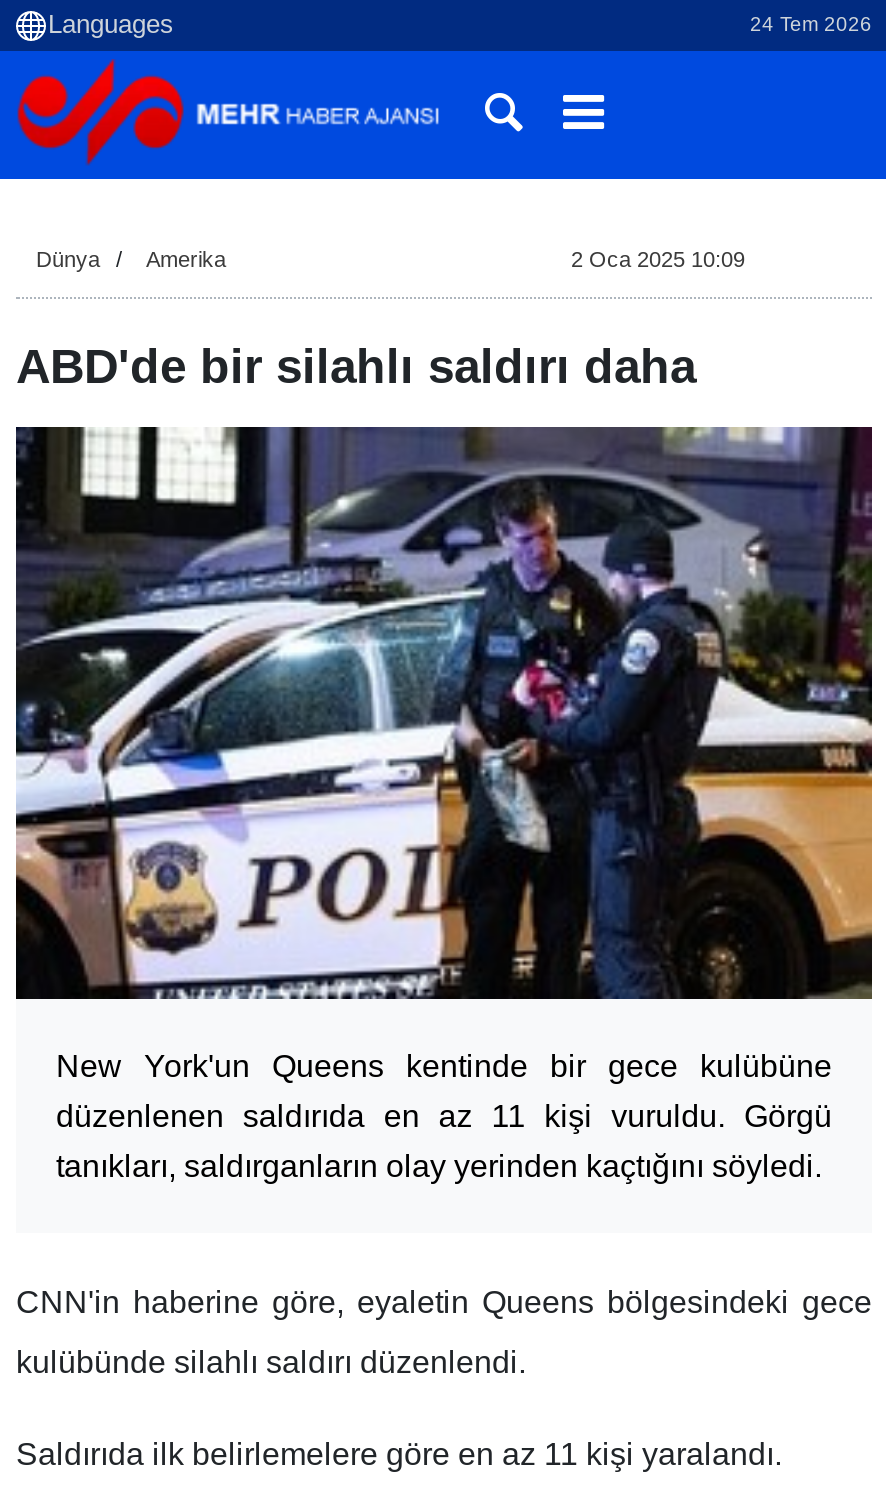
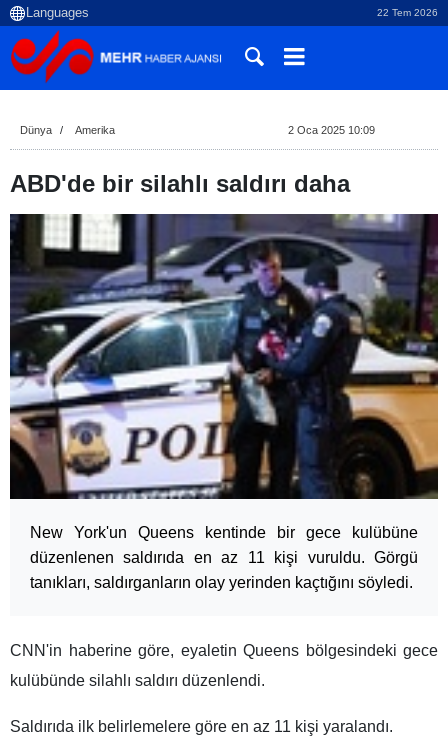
[750,13,872,35] 24 Tem 2026 -> [377,7,438,18] 22 Tem 2026

